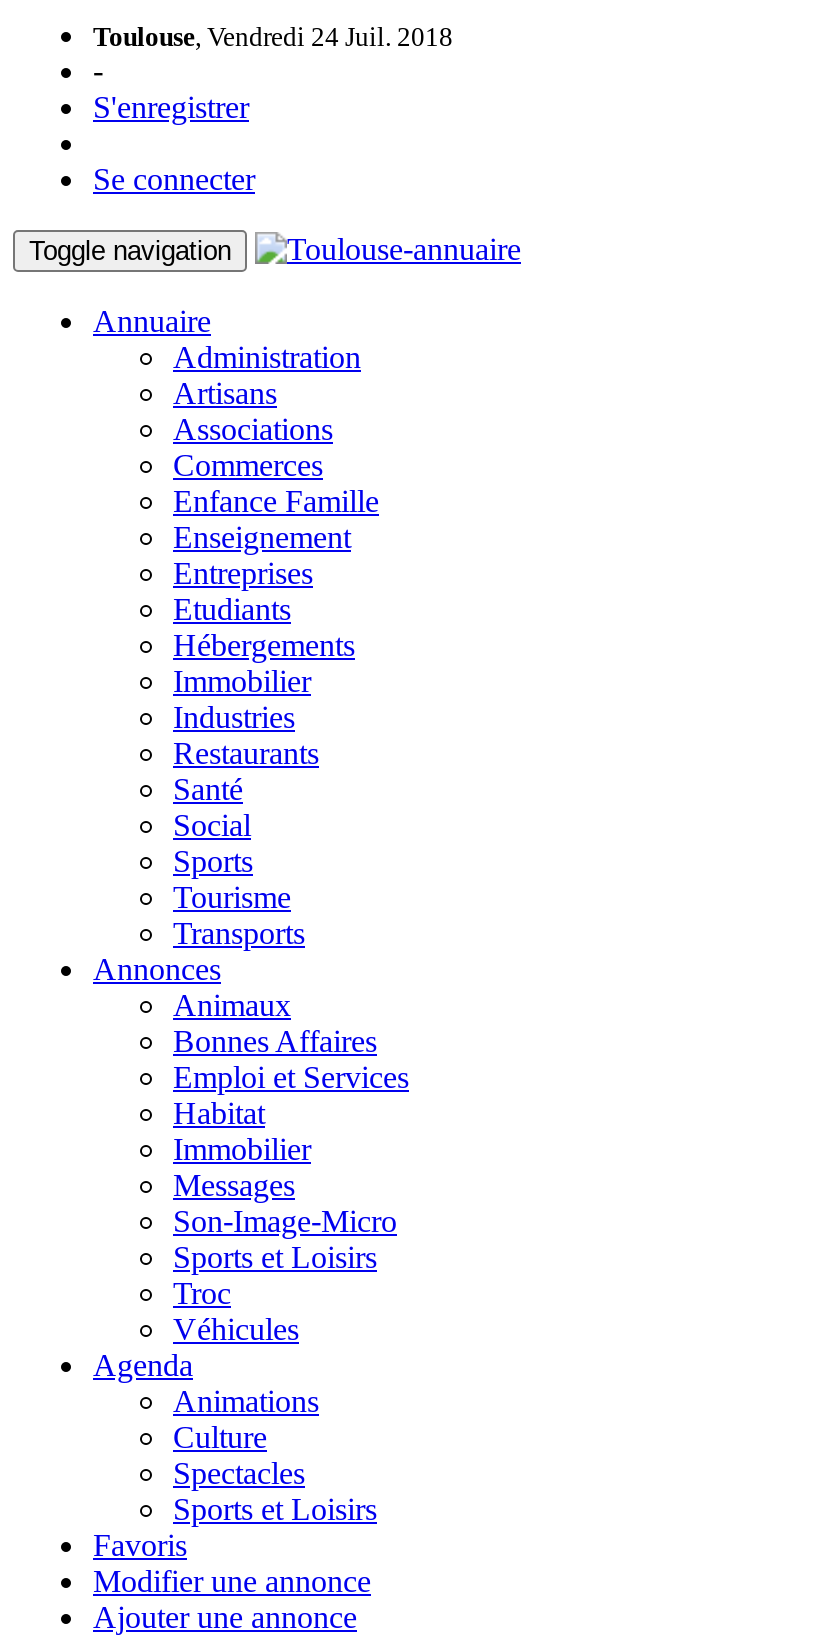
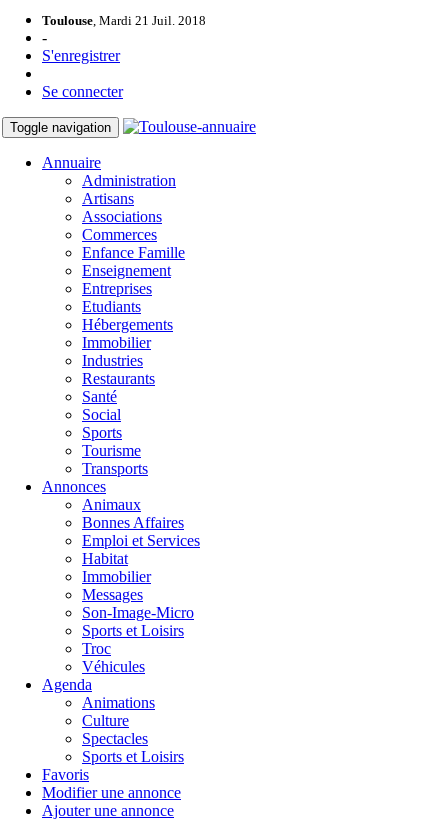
[93,22,453,52] Toulouse, Vendredi 24 Juil. 2018 -> [42,13,206,28] Toulouse, Mardi 21 Juil. 2018

